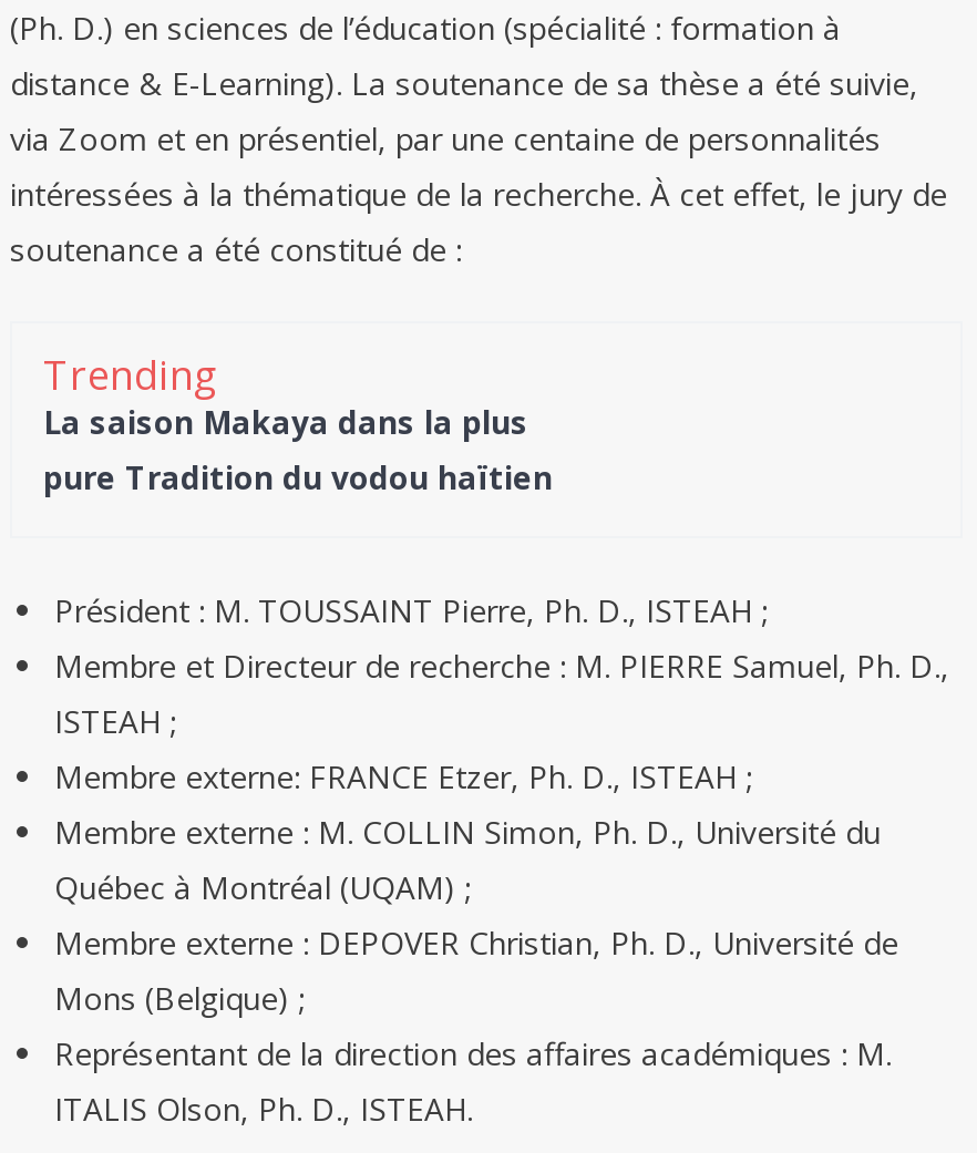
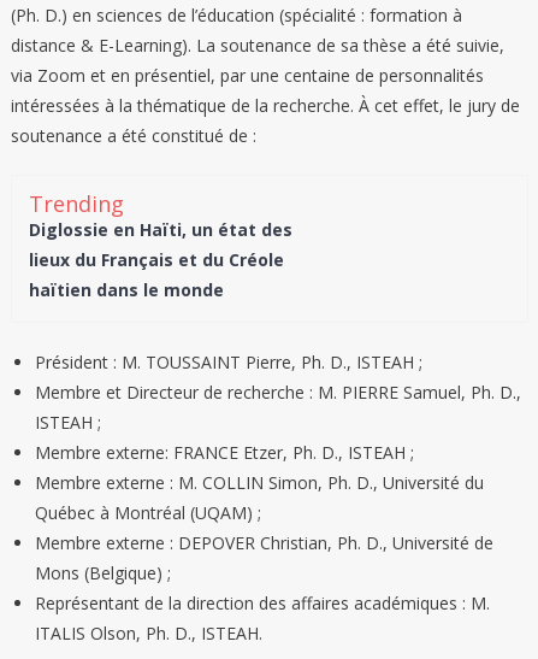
[43,402,553,499] La saison Makaya dans la plus | pure Tradition du vodou haïtien -> [29,218,292,302] Diglossie en Haïti, un état des | lieux du Français et du Créole | haïtien dans le monde

